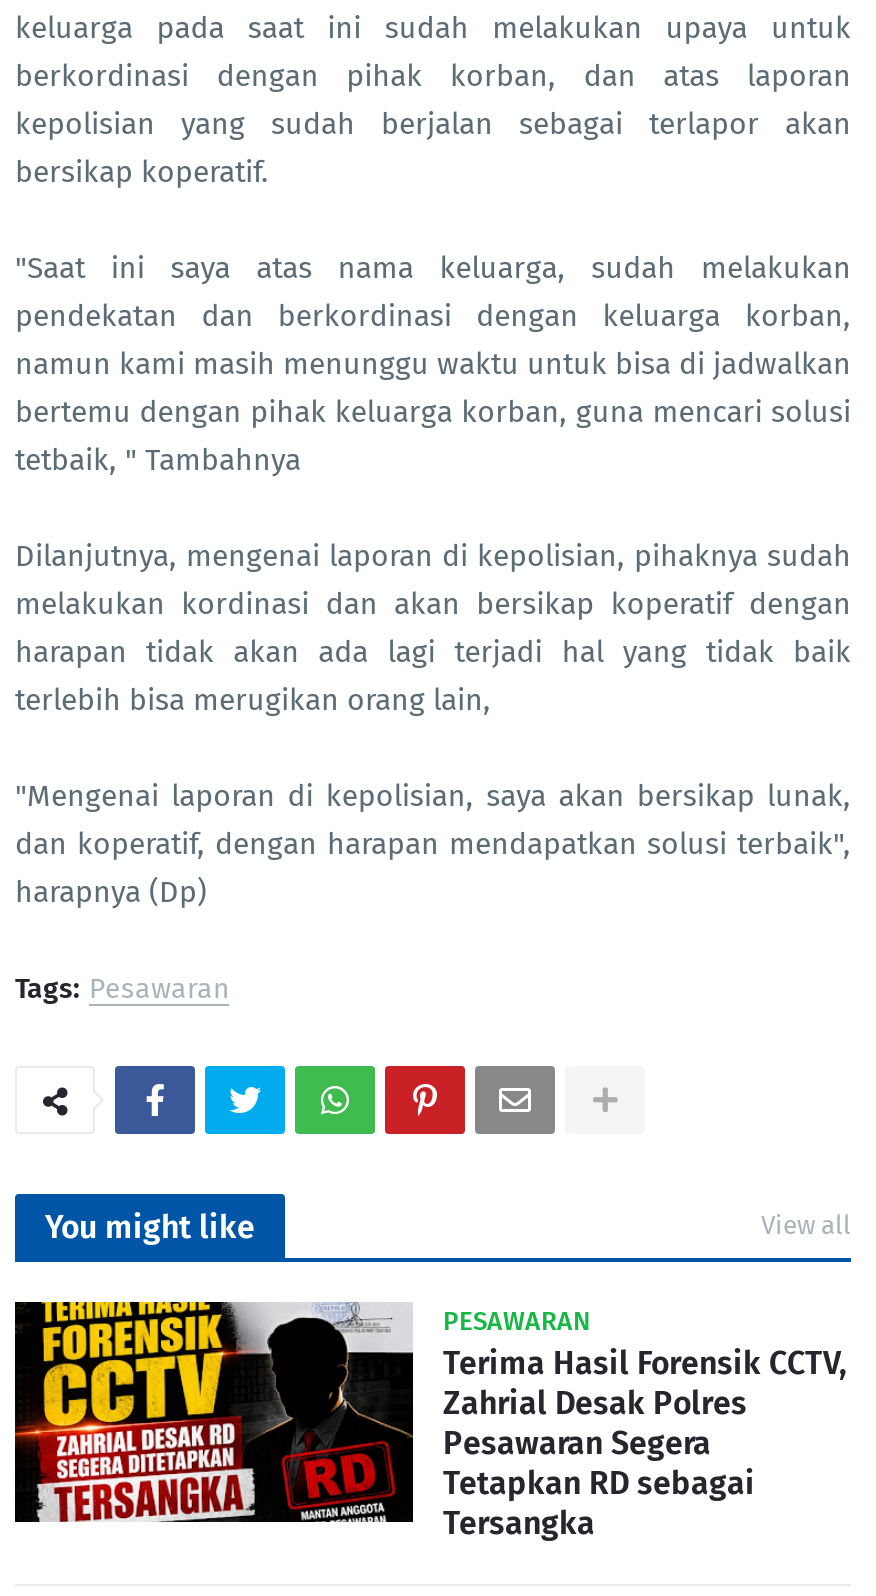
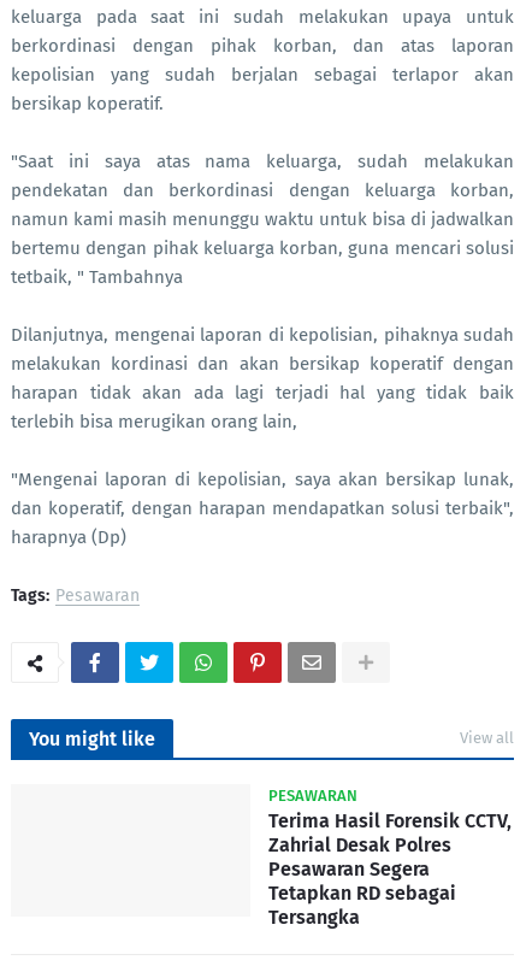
[13,1300,415,1524] [image] -> none

